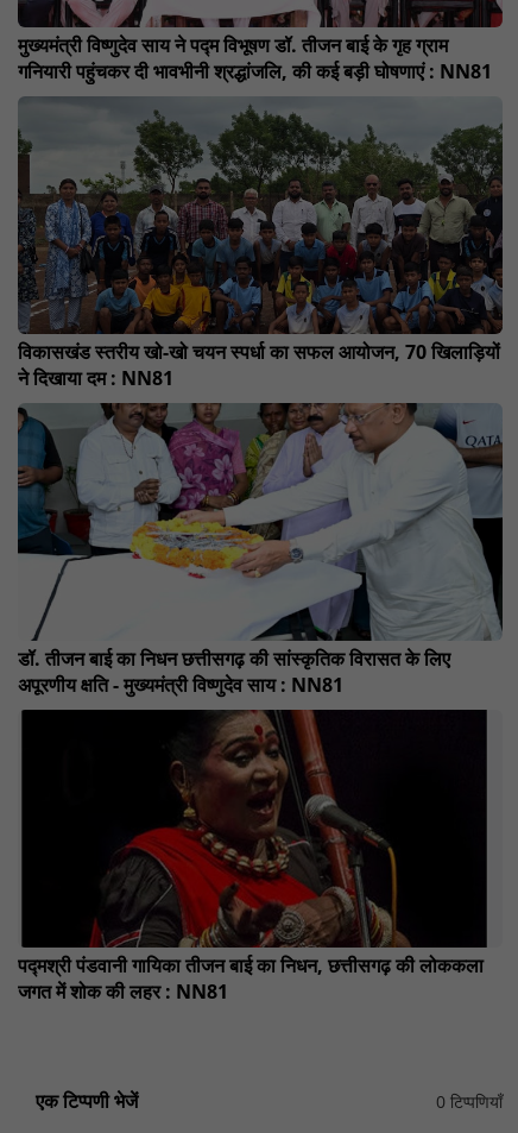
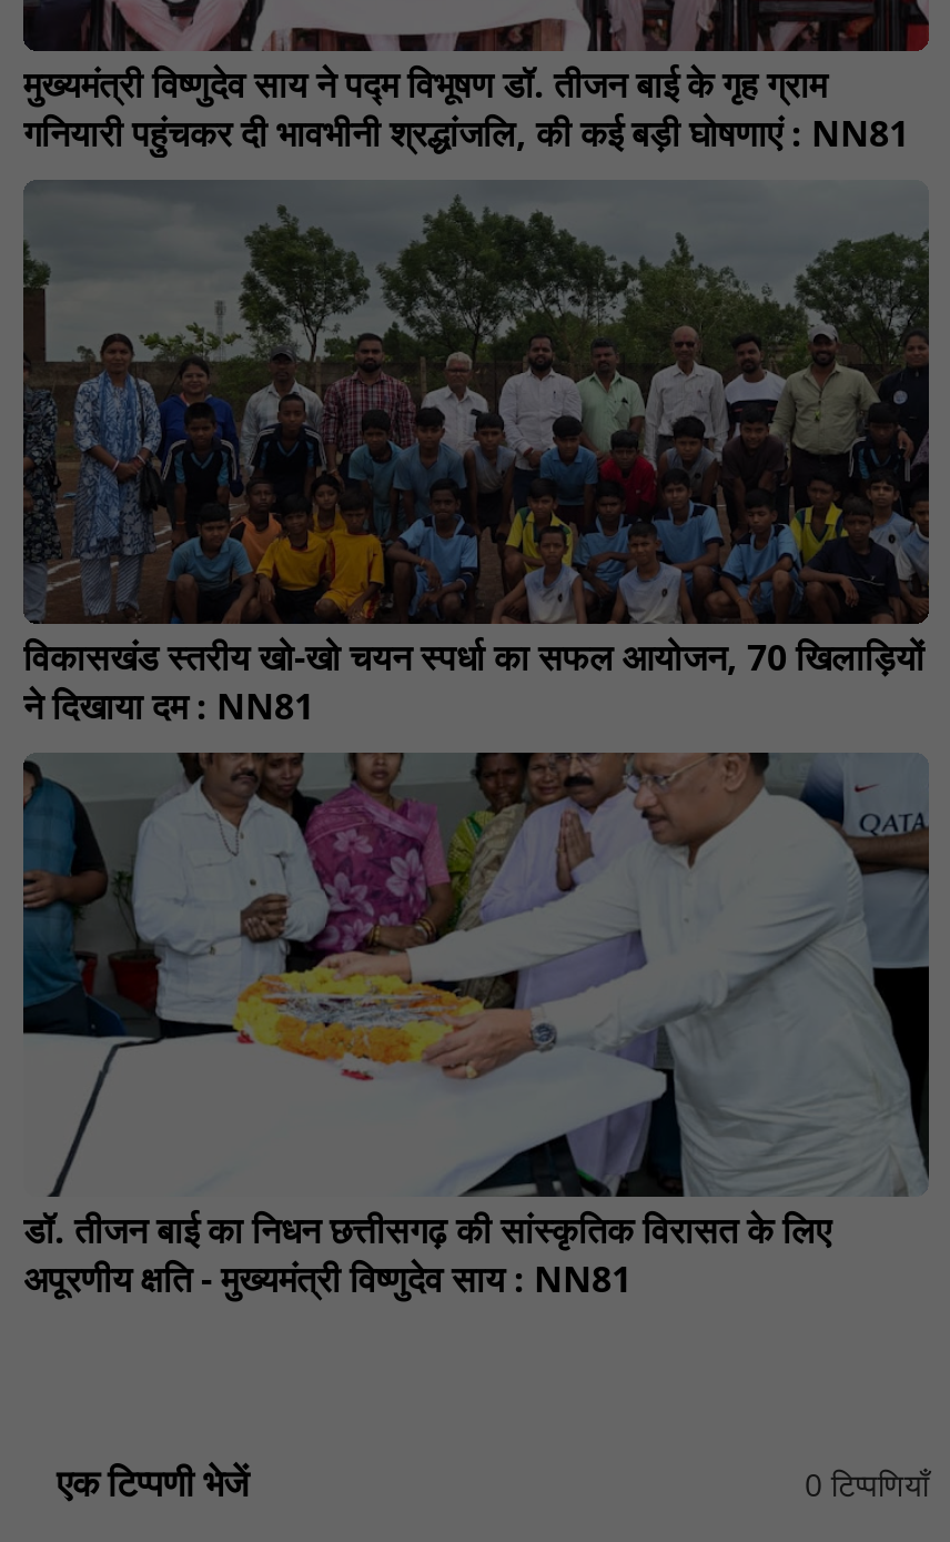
[18,709,488,1005] [image] | पद्मश्री पंडवानी गायिका तीजन बाई का निधन, छत्तीसगढ़ की लोककला | जगत में शोक की लहर : NN81 -> none

